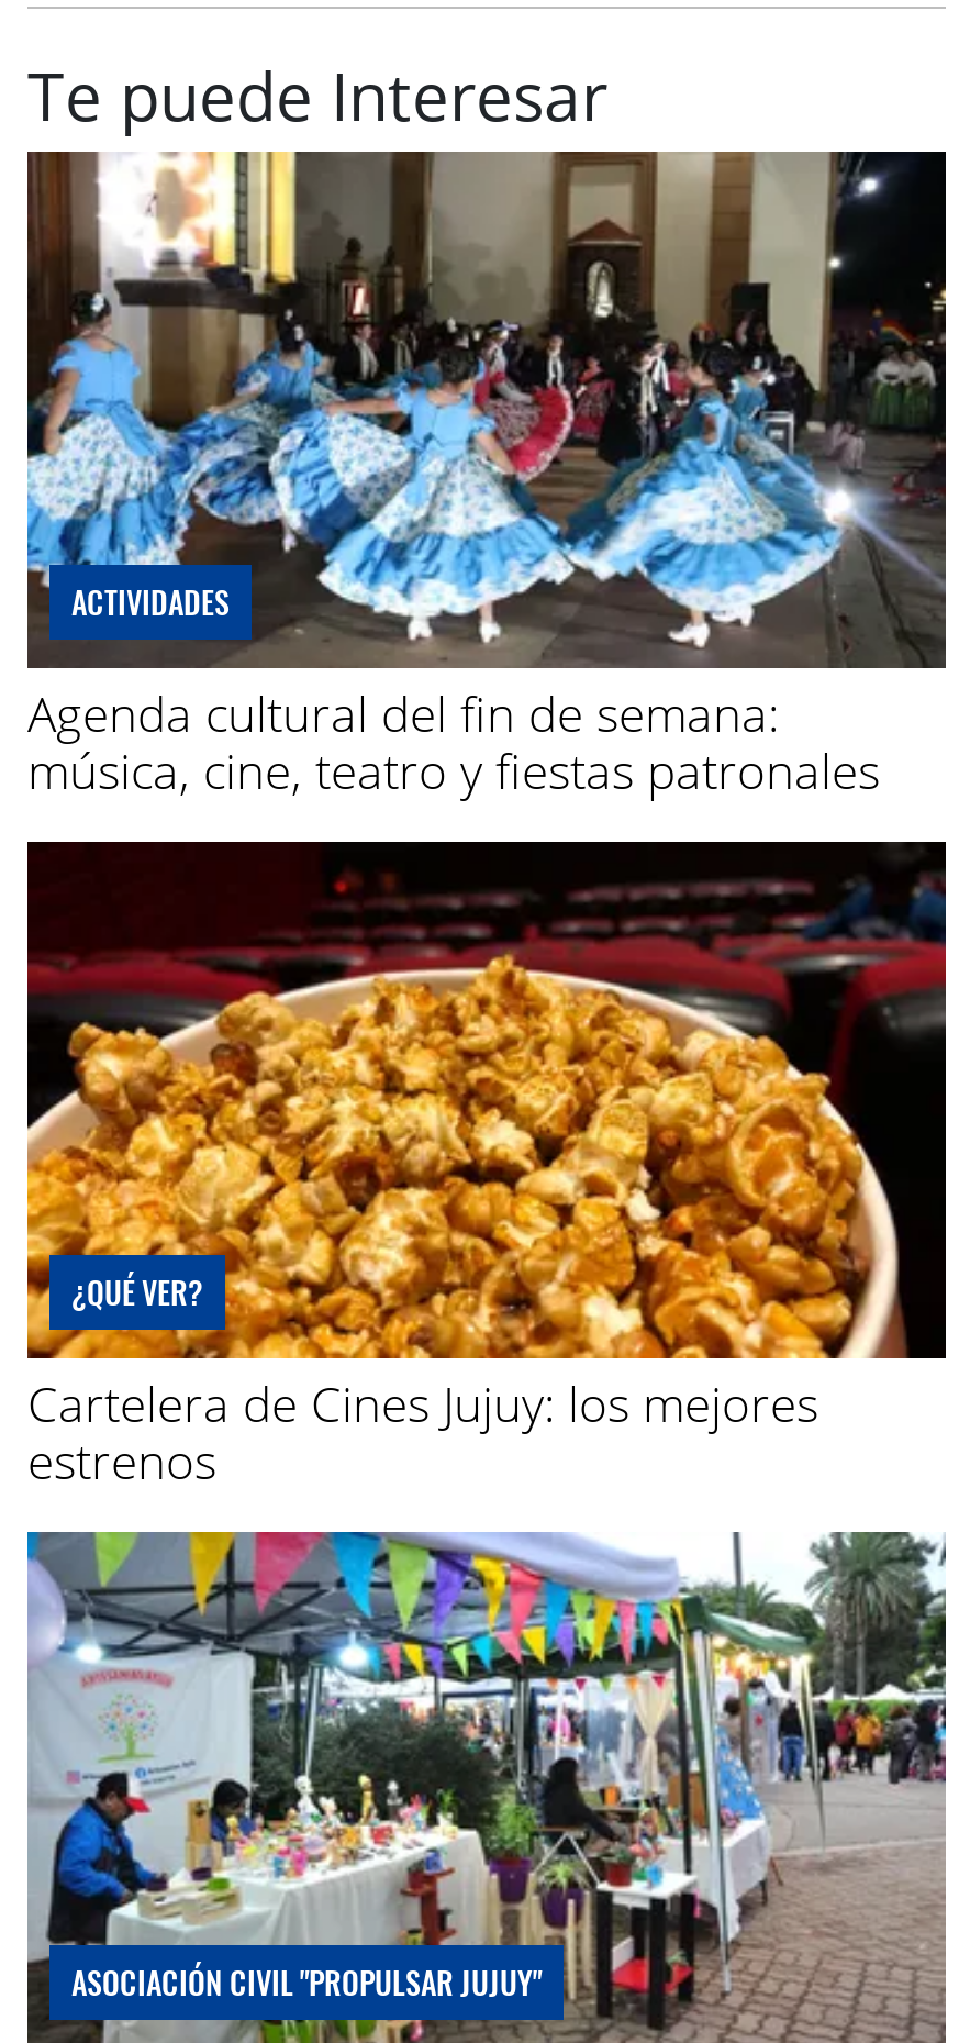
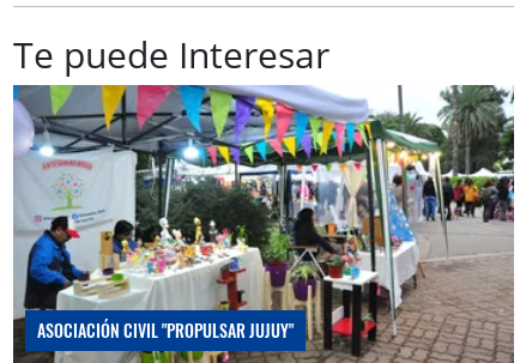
[25,149,948,802] [image] | ACTIVIDADES | Agenda cultural del fin de semana: | música, cine, teatro y fiestas patronales -> none
[25,840,946,1492] [image] | ¿QUÉ VER? | Cartelera de Cines Jujuy: los mejores | estrenos -> none

